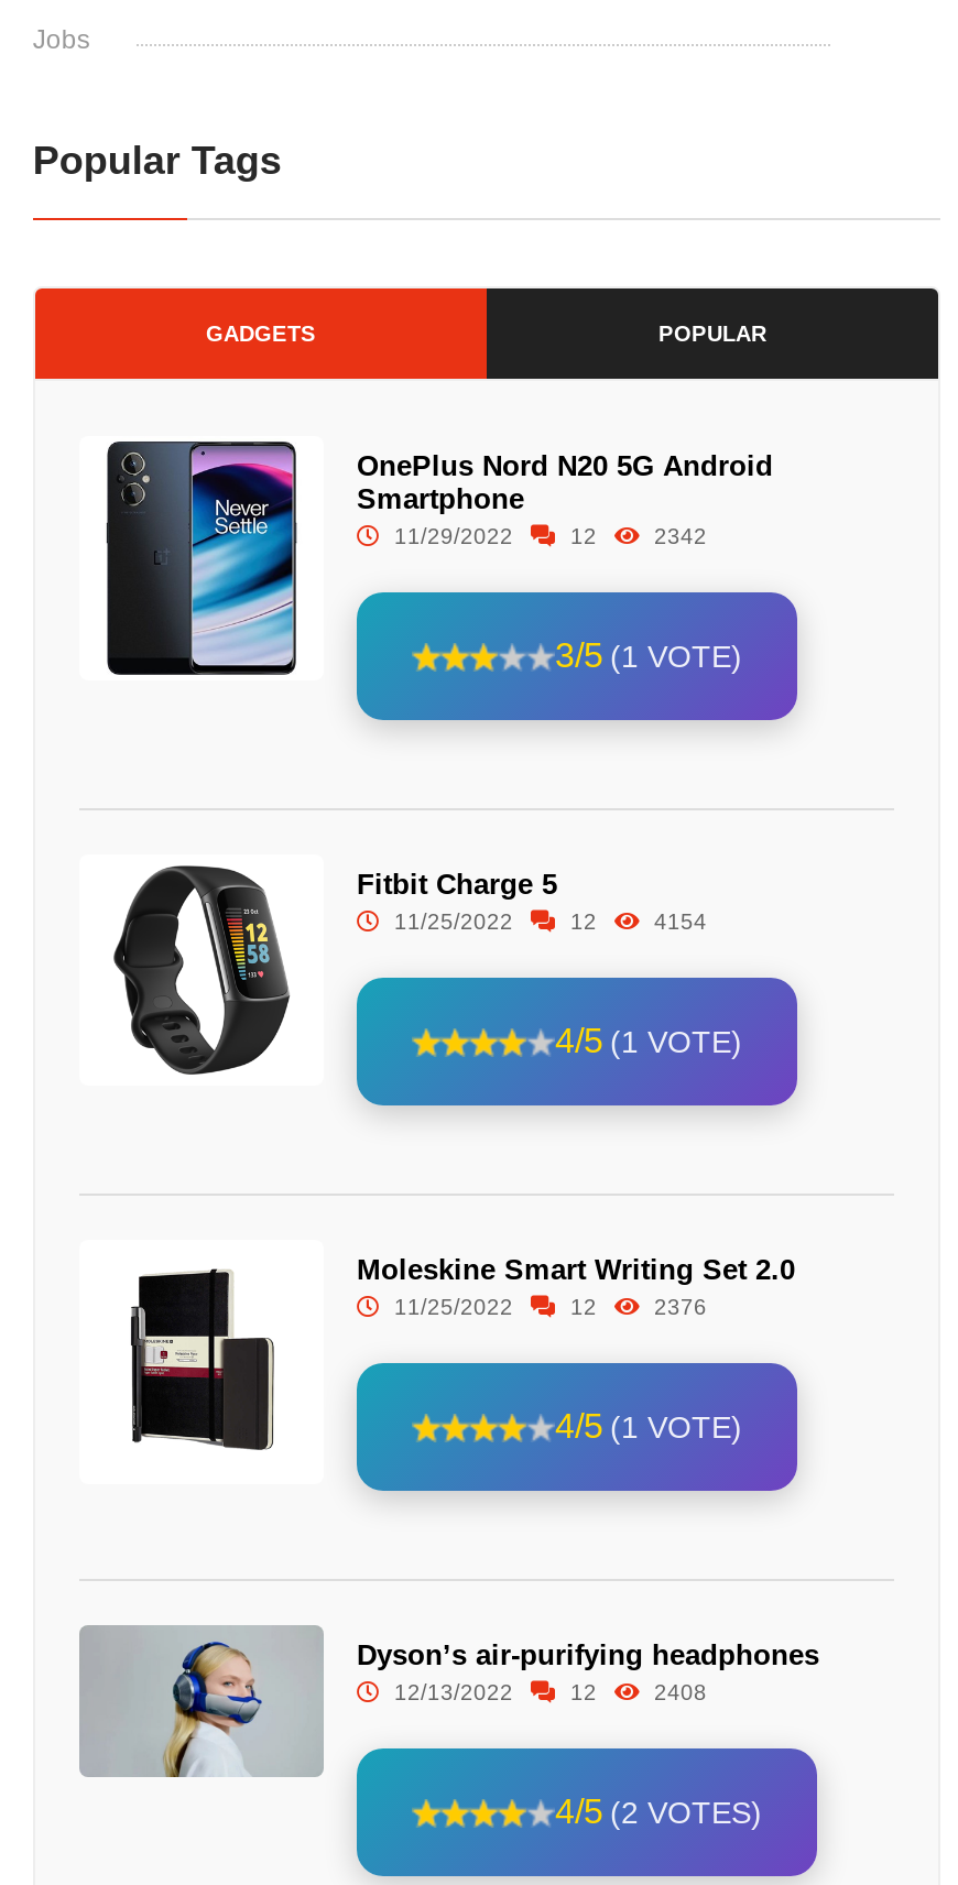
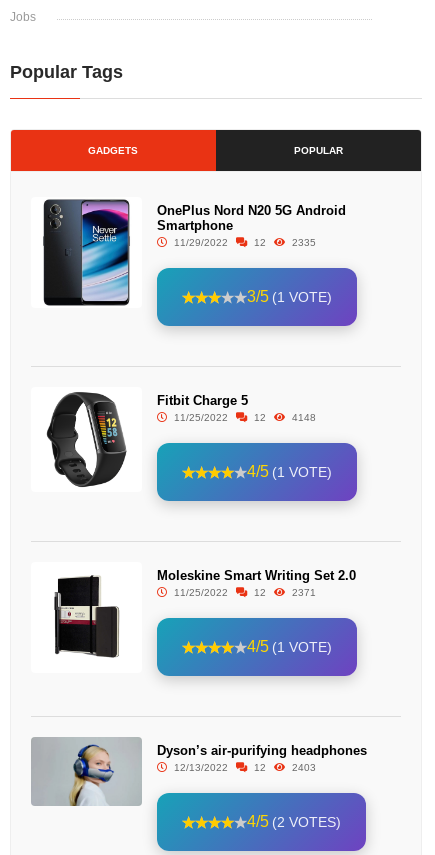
[647,524,707,548] 2342 -> [289,237,316,248] 2335
[647,909,707,934] 4154 -> [289,412,316,423] 4148
[647,1295,707,1319] 2376 -> [289,587,316,598] 2371
[647,1680,707,1704] 2408 -> [289,762,316,773] 2403

